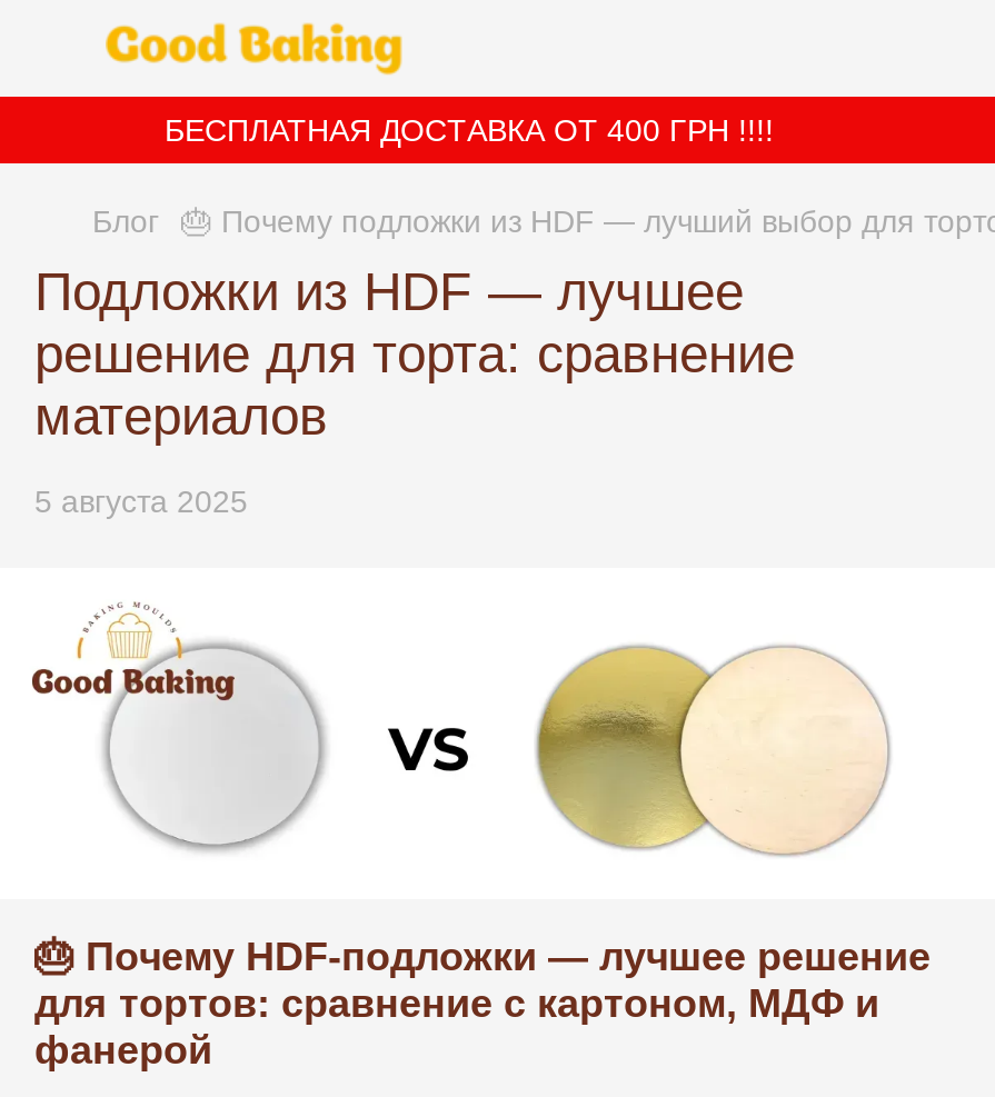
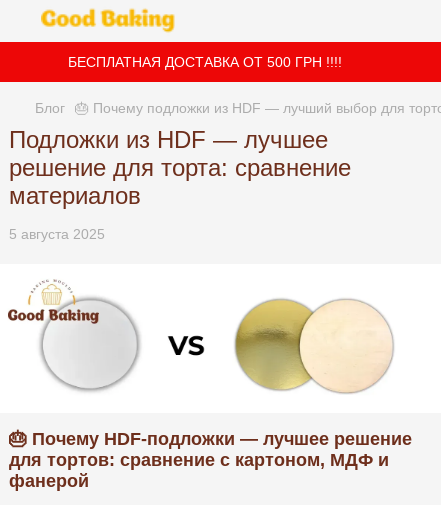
[165,112,774,148] БЕСПЛАТНАЯ ДОСТАВКА ОТ 400 ГРН !!!! -> [67,54,341,70] БЕСПЛАТНАЯ ДОСТАВКА ОТ 500 ГРН !!!!

